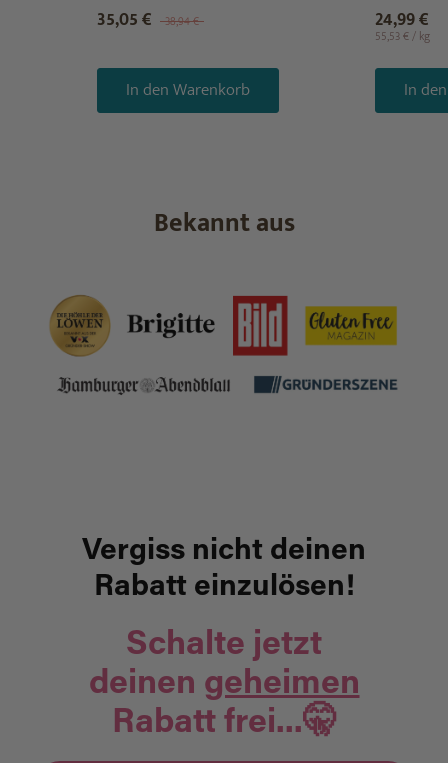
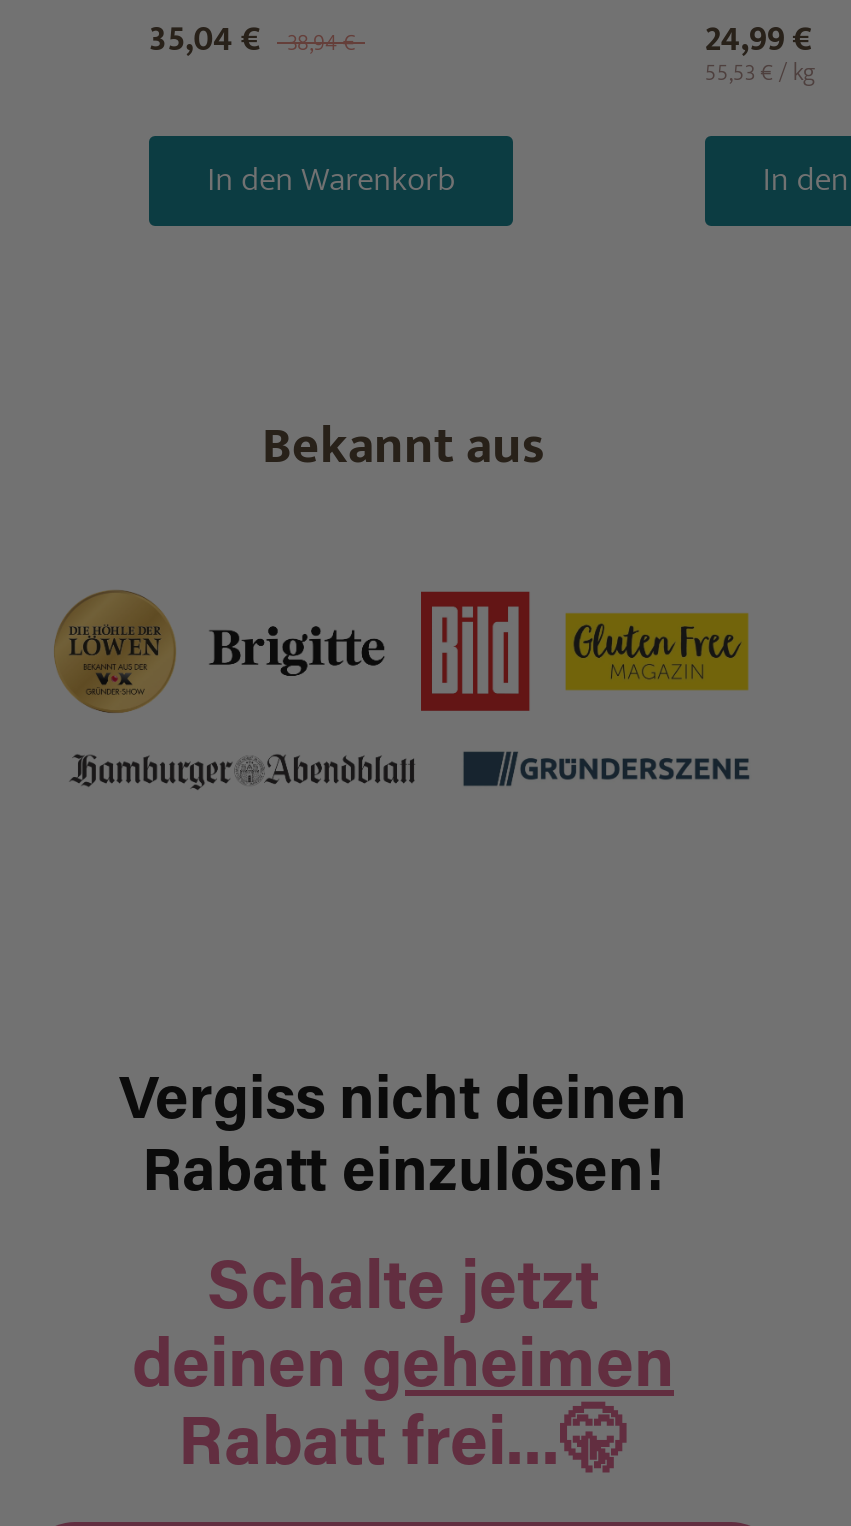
[97,5,152,35] 35,05 € -> [149,10,261,70] 35,04 €

